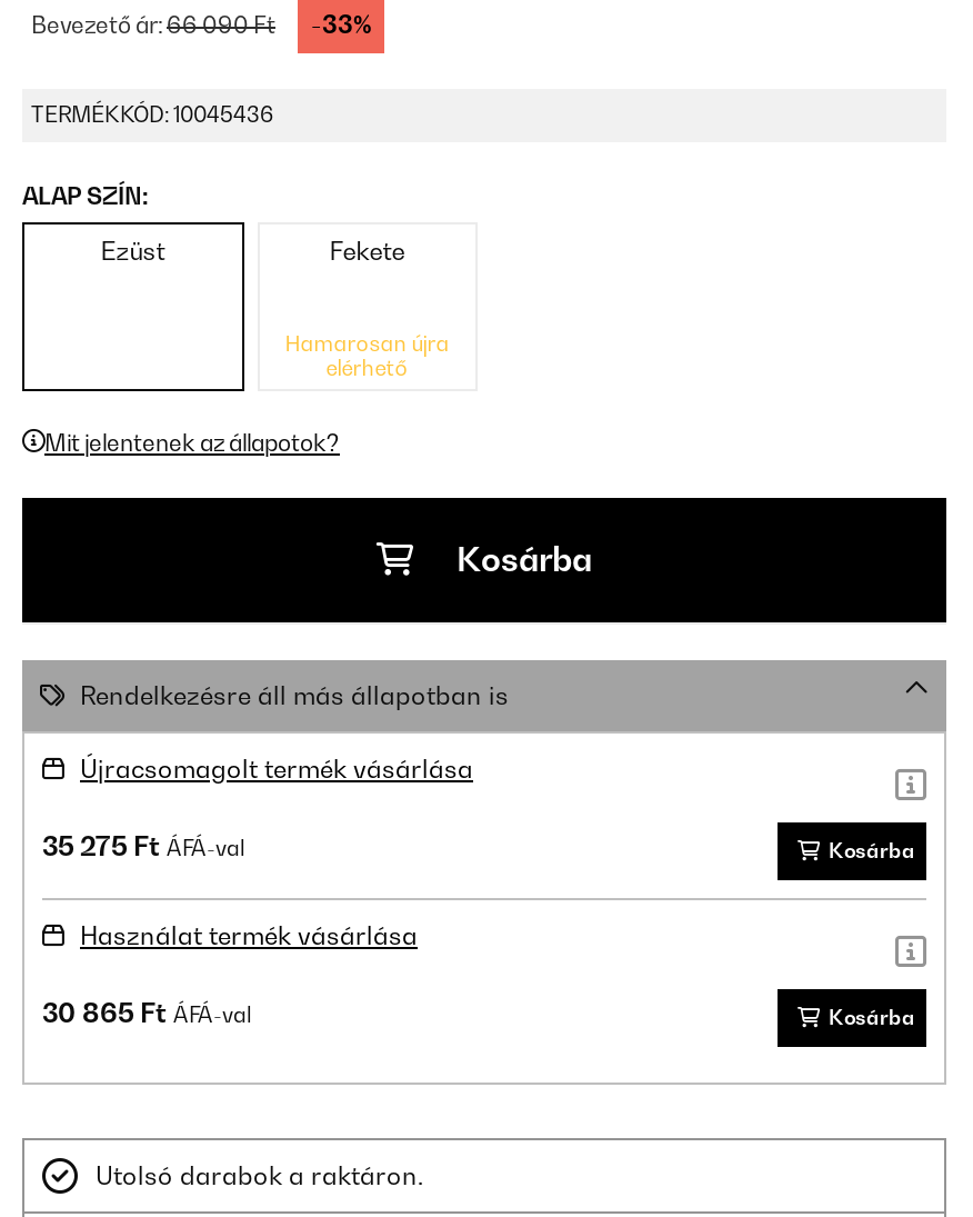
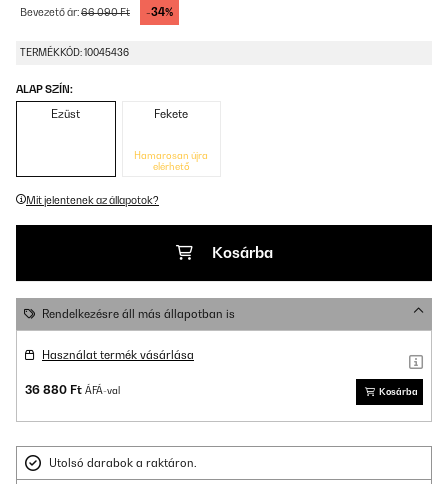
[31,10,371,41] Bevezető ár:66 090 Ft -33% -> [20,5,173,19] Bevezető ár:66 090 Ft -34%
[42,754,915,863] Újracsomagolt termék vásárlása | 35 275 Ft ÁFÁ-val | Kosárba -> none
[42,997,251,1030] 30 865 Ft ÁFÁ-val -> [25,382,120,397] 36 880 Ft ÁFÁ-val

